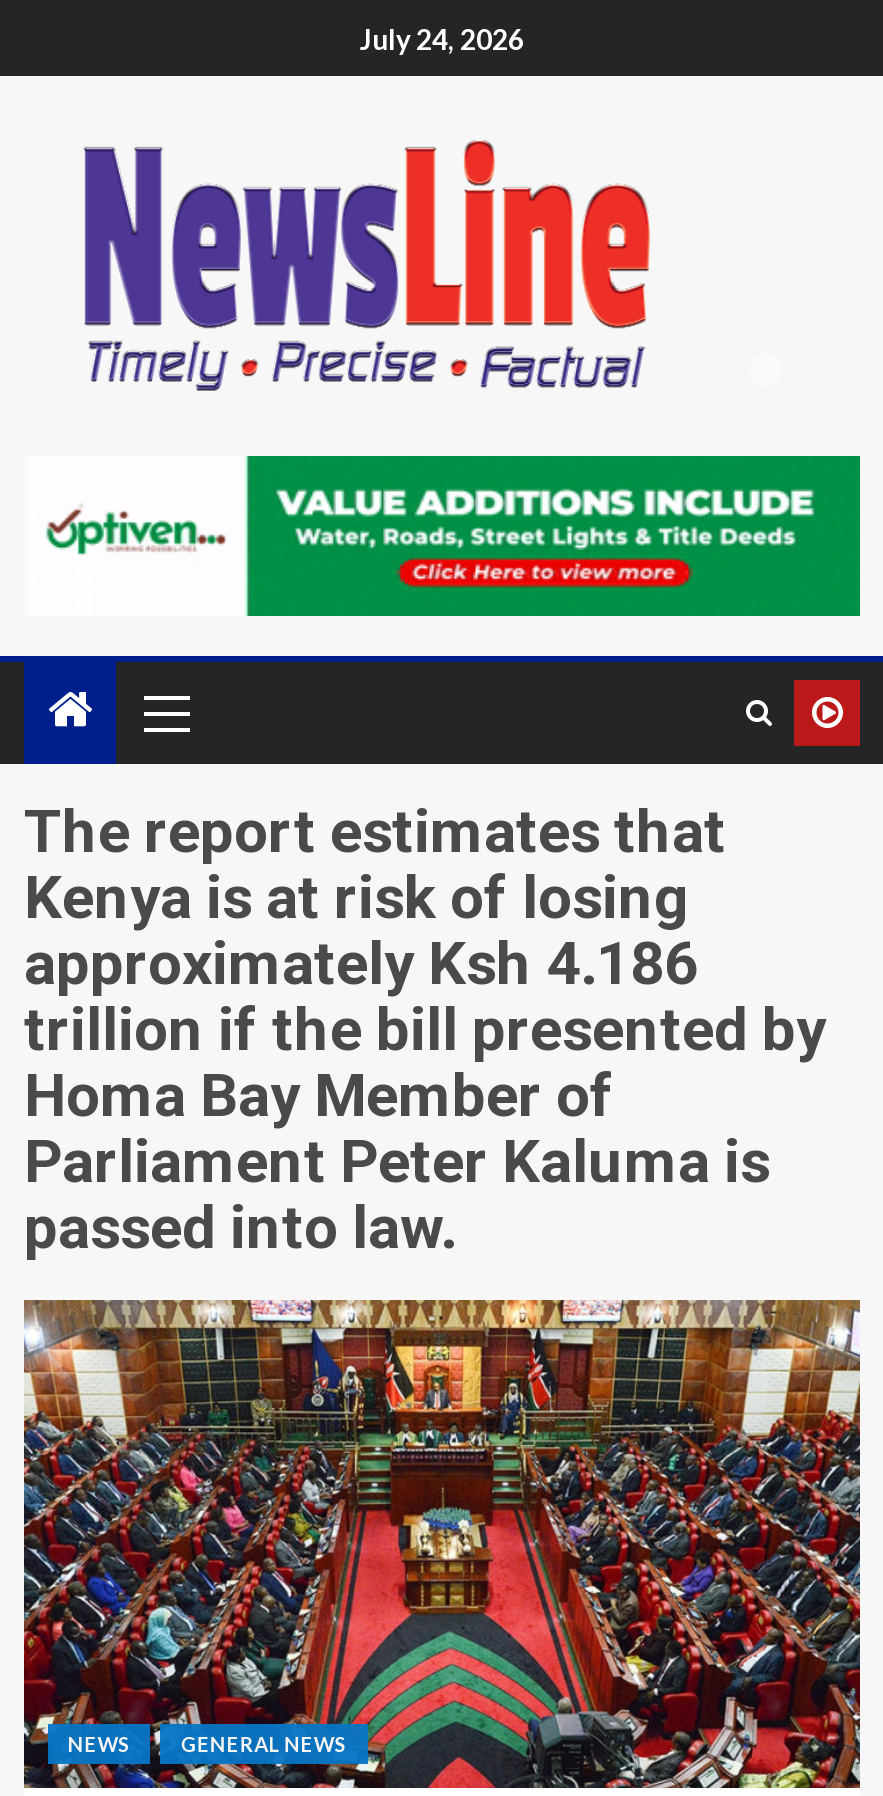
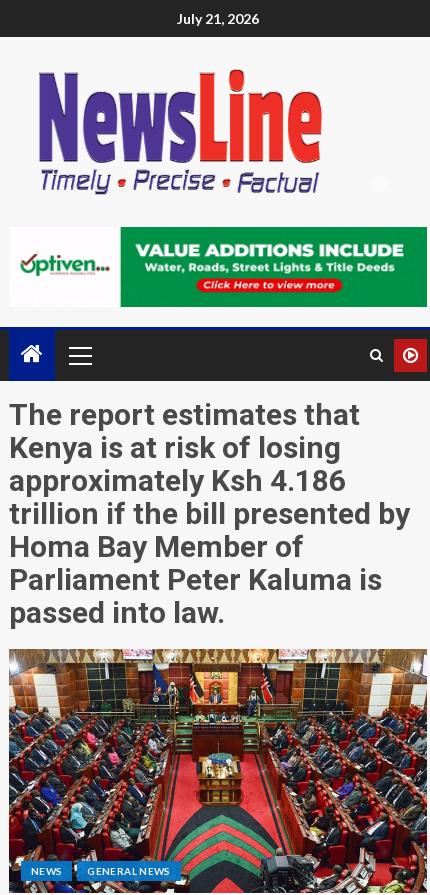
[360,22,524,56] July 24, 2026 -> [177,10,259,27] July 21, 2026

